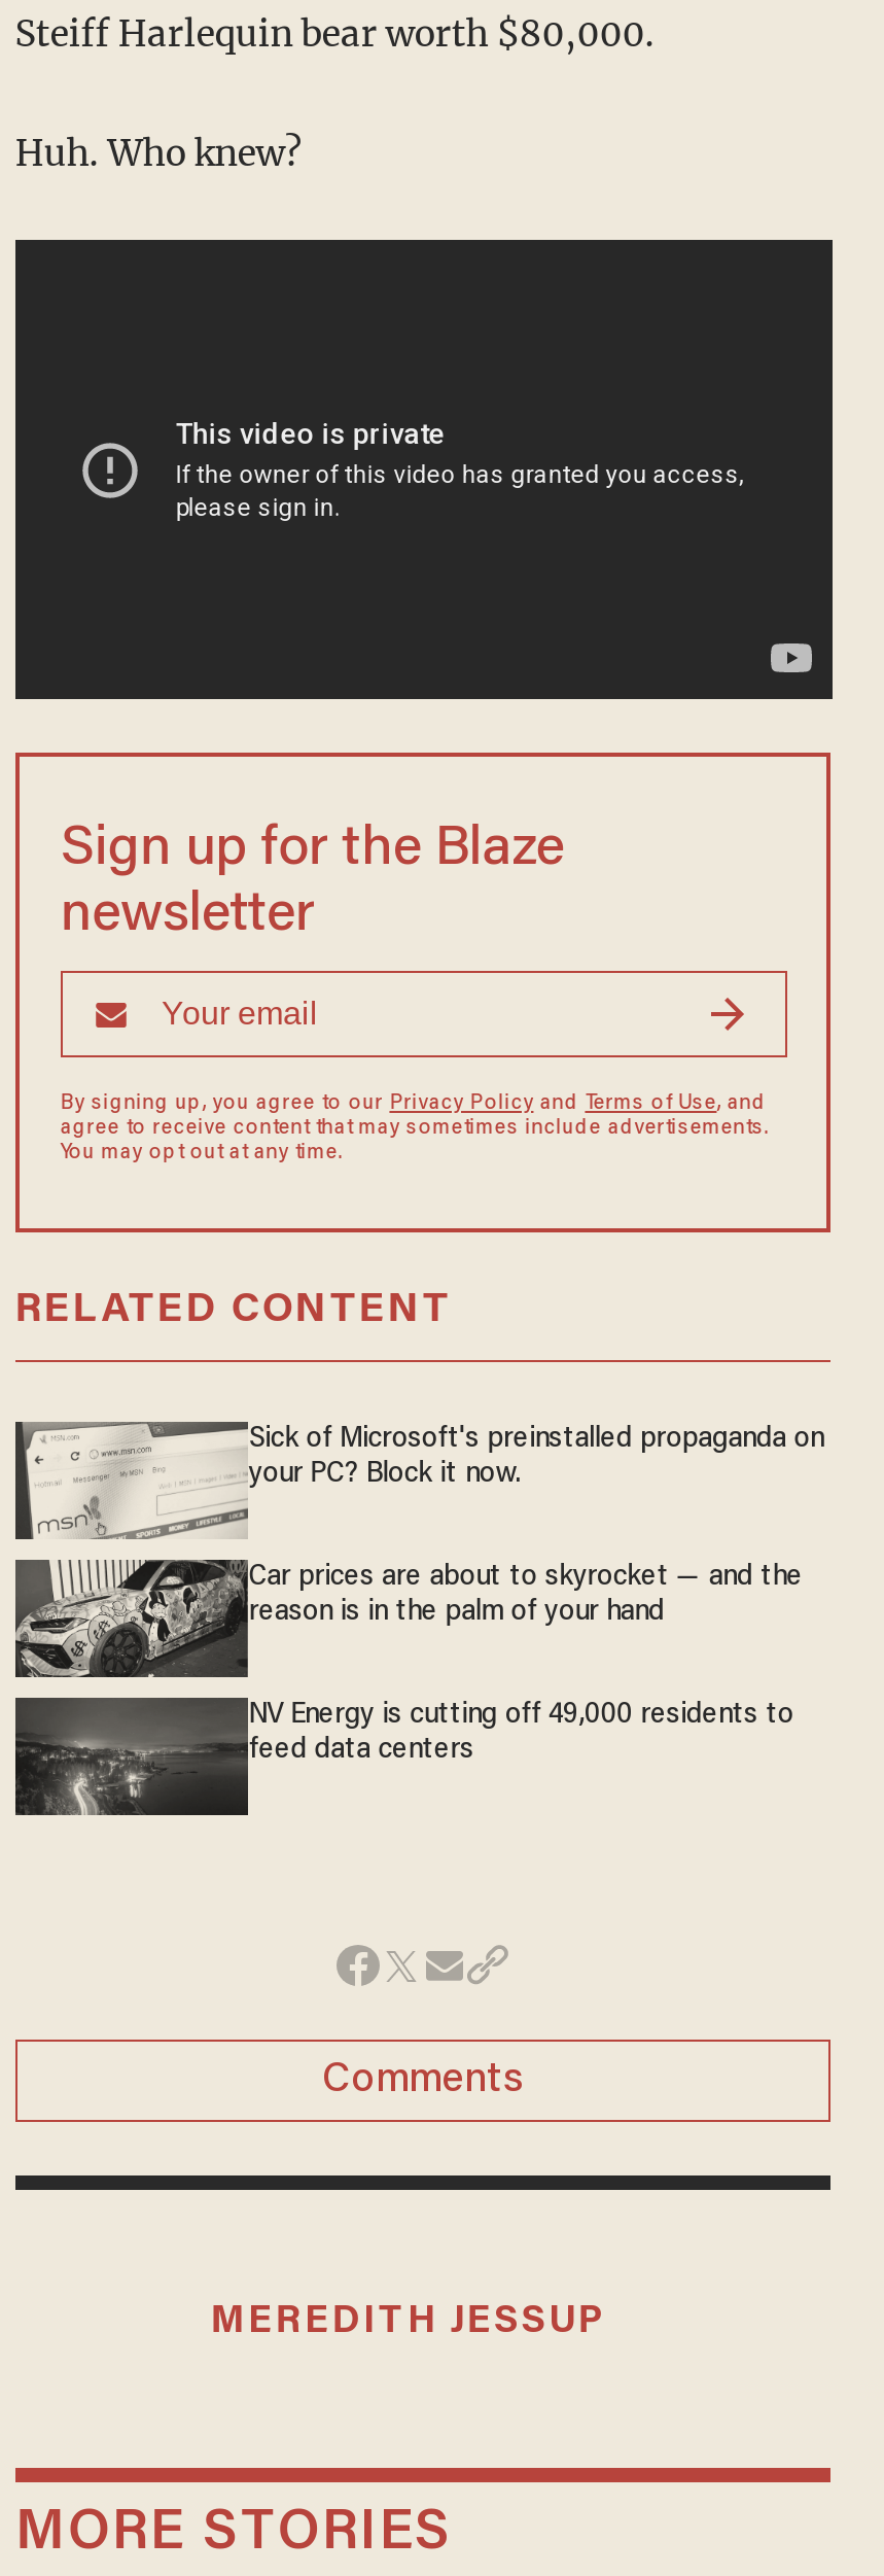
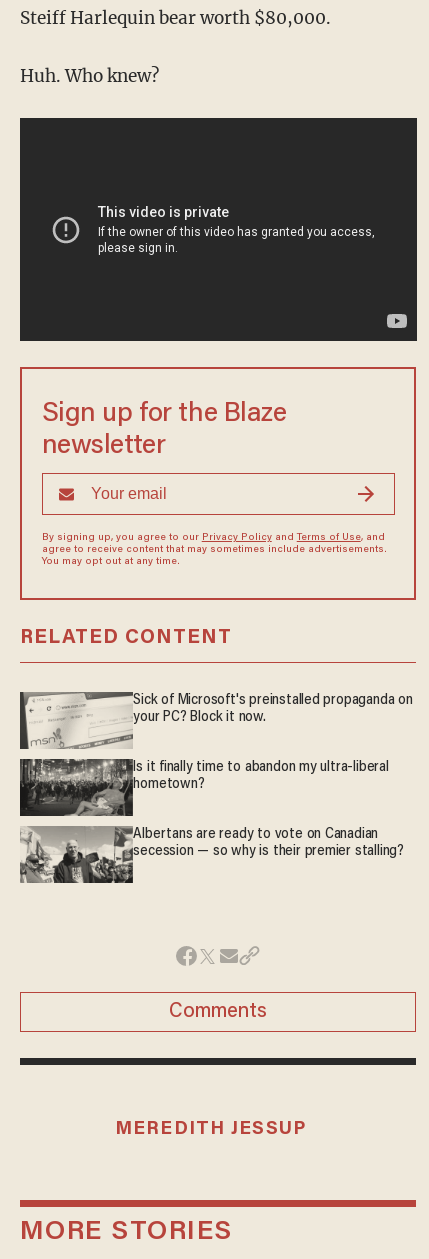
[15,1560,802,1679] [image] | Car prices are about to skyrocket — and the | reason is in the palm of your hand -> [20,758,389,816] [image] | Is it finally time to abandon my ultra-liberal | hometown?
[13,1696,794,1817] [image] | NV Energy is cutting off 49,000 residents to | feed data centers -> [20,826,404,884] [image] | Albertans are ready to vote on Canadian | secession — so why is their premier stalling?

